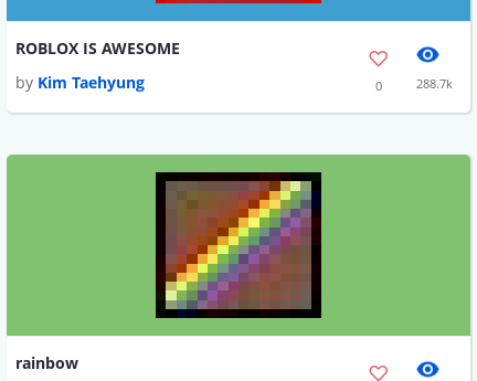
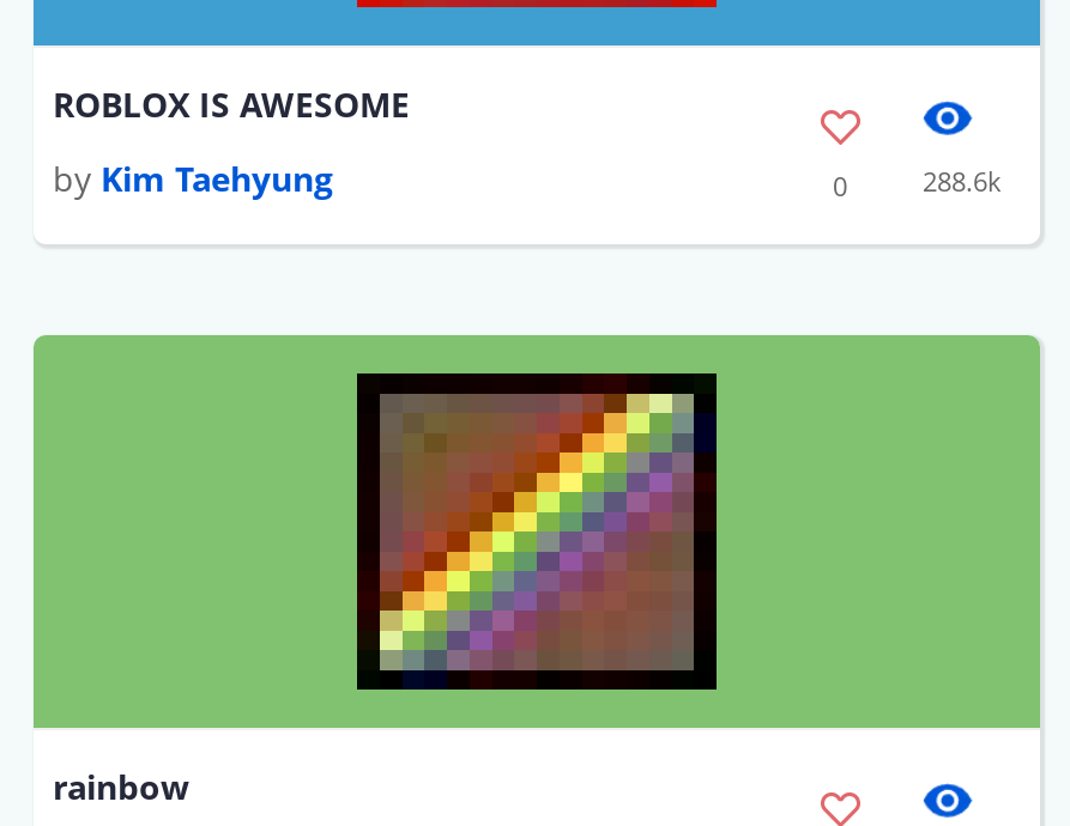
[416,75,453,91] 288.7k -> [923,162,1002,198] 288.6k

